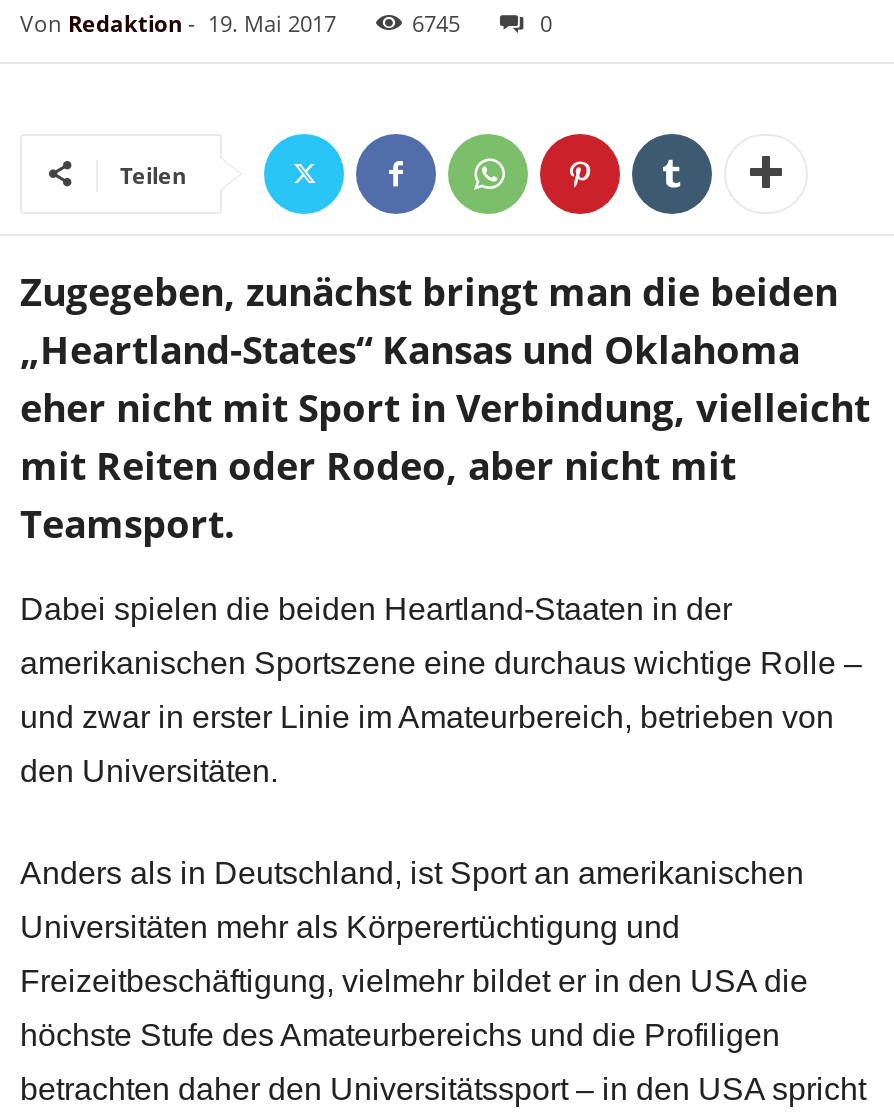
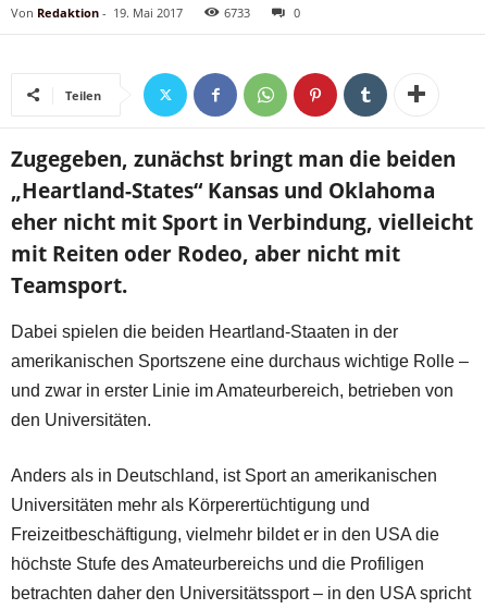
[412,8,460,38] 6745 -> [224,4,250,21] 6733

